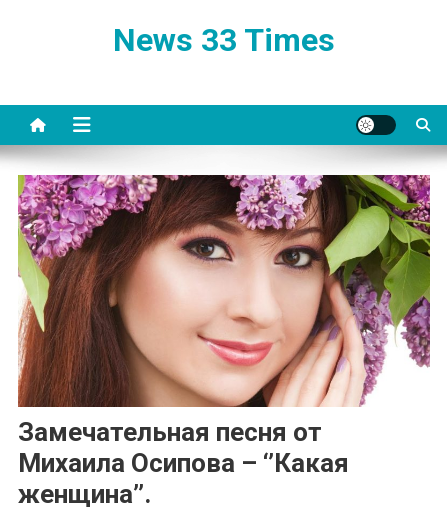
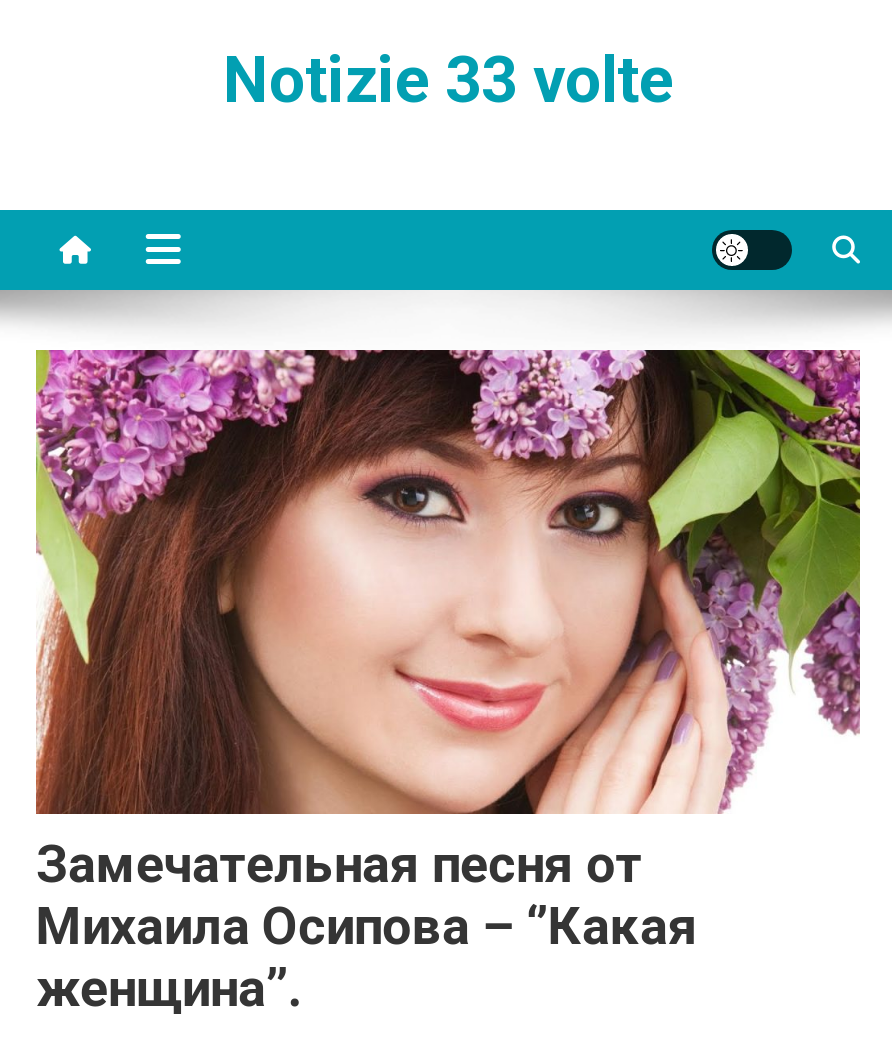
[113,21,335,59] News 33 Times -> [223,42,673,118] Notizie 33 volte

